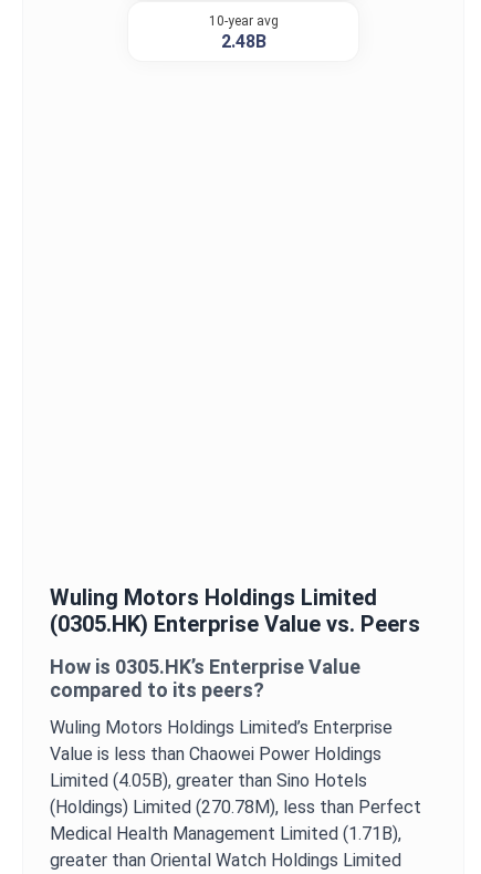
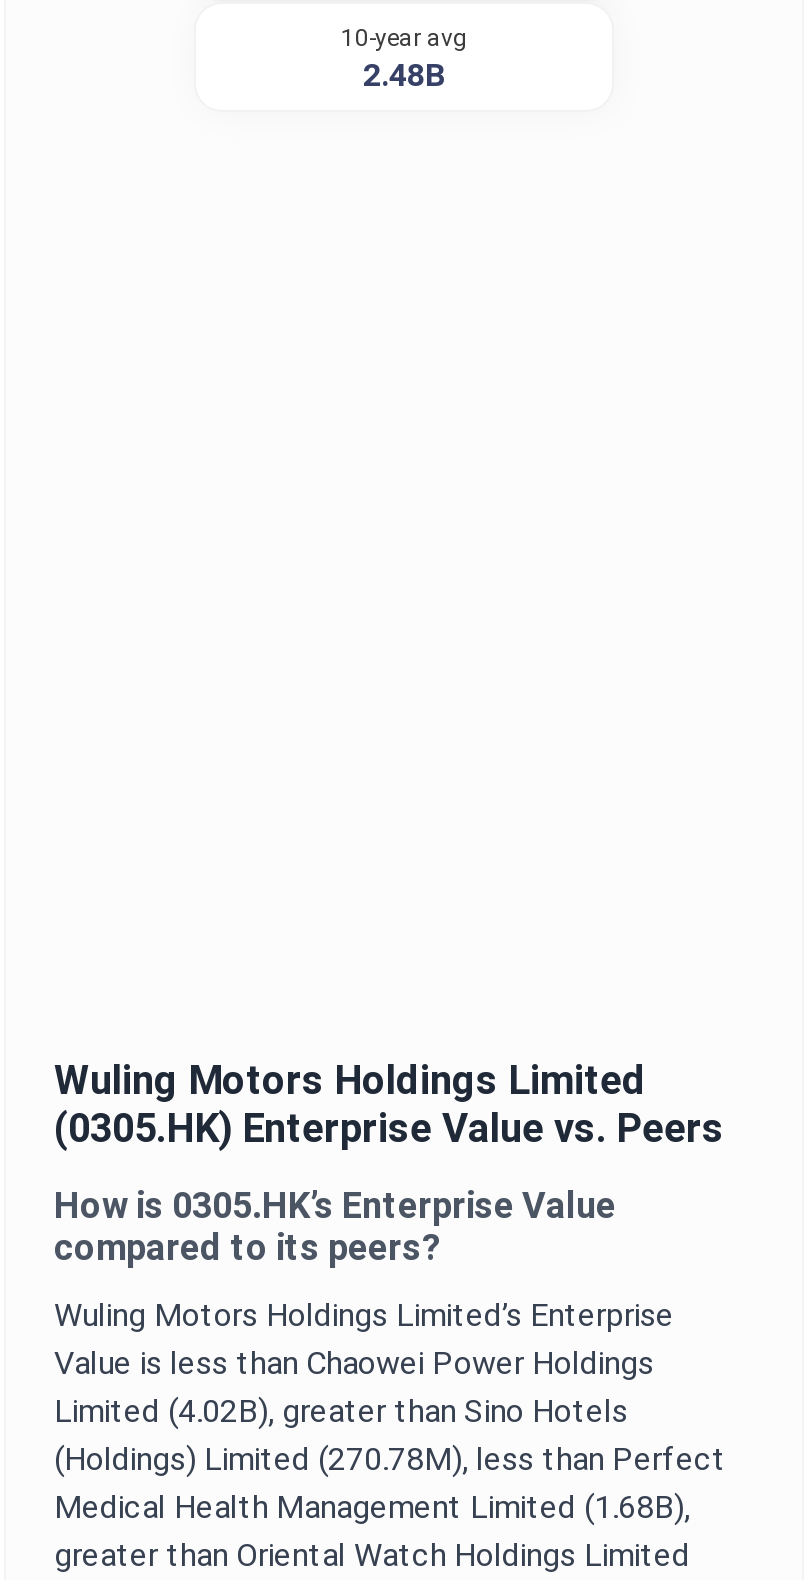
[50,770,367,791] Limited (4.05B), greater than Sino Hotels -> [54,1392,628,1430] Limited (4.02B), greater than Sino Hotels
[50,823,401,844] Medical Health Management Limited (1.71B), -> [54,1488,690,1526] Medical Health Management Limited (1.68B),

